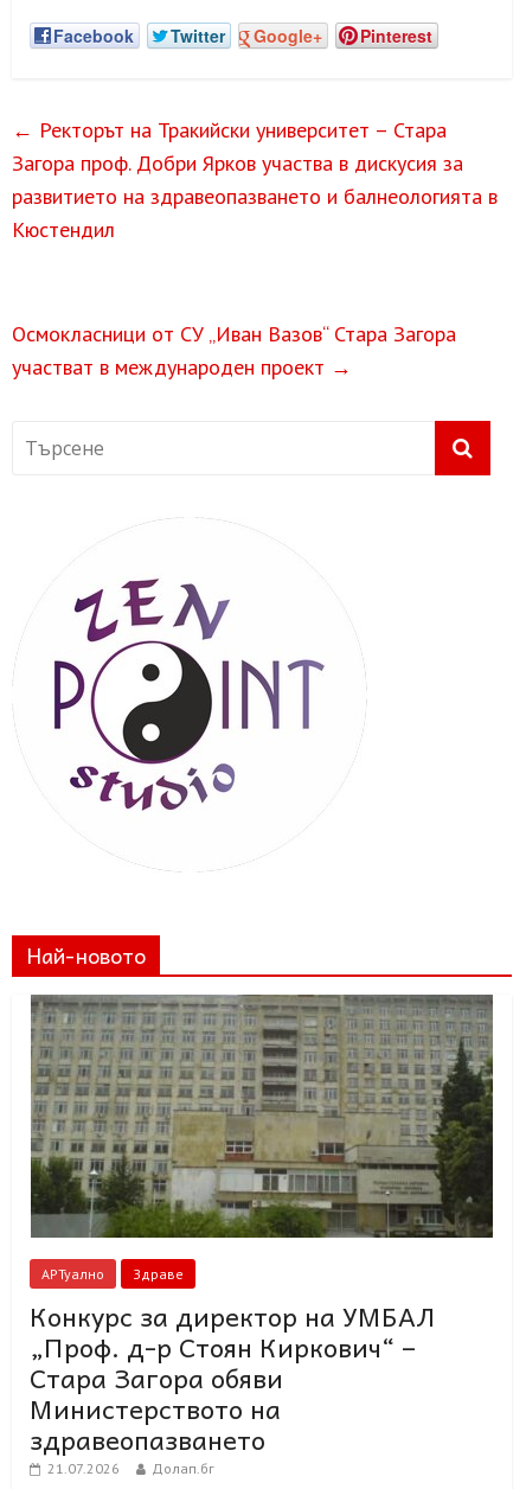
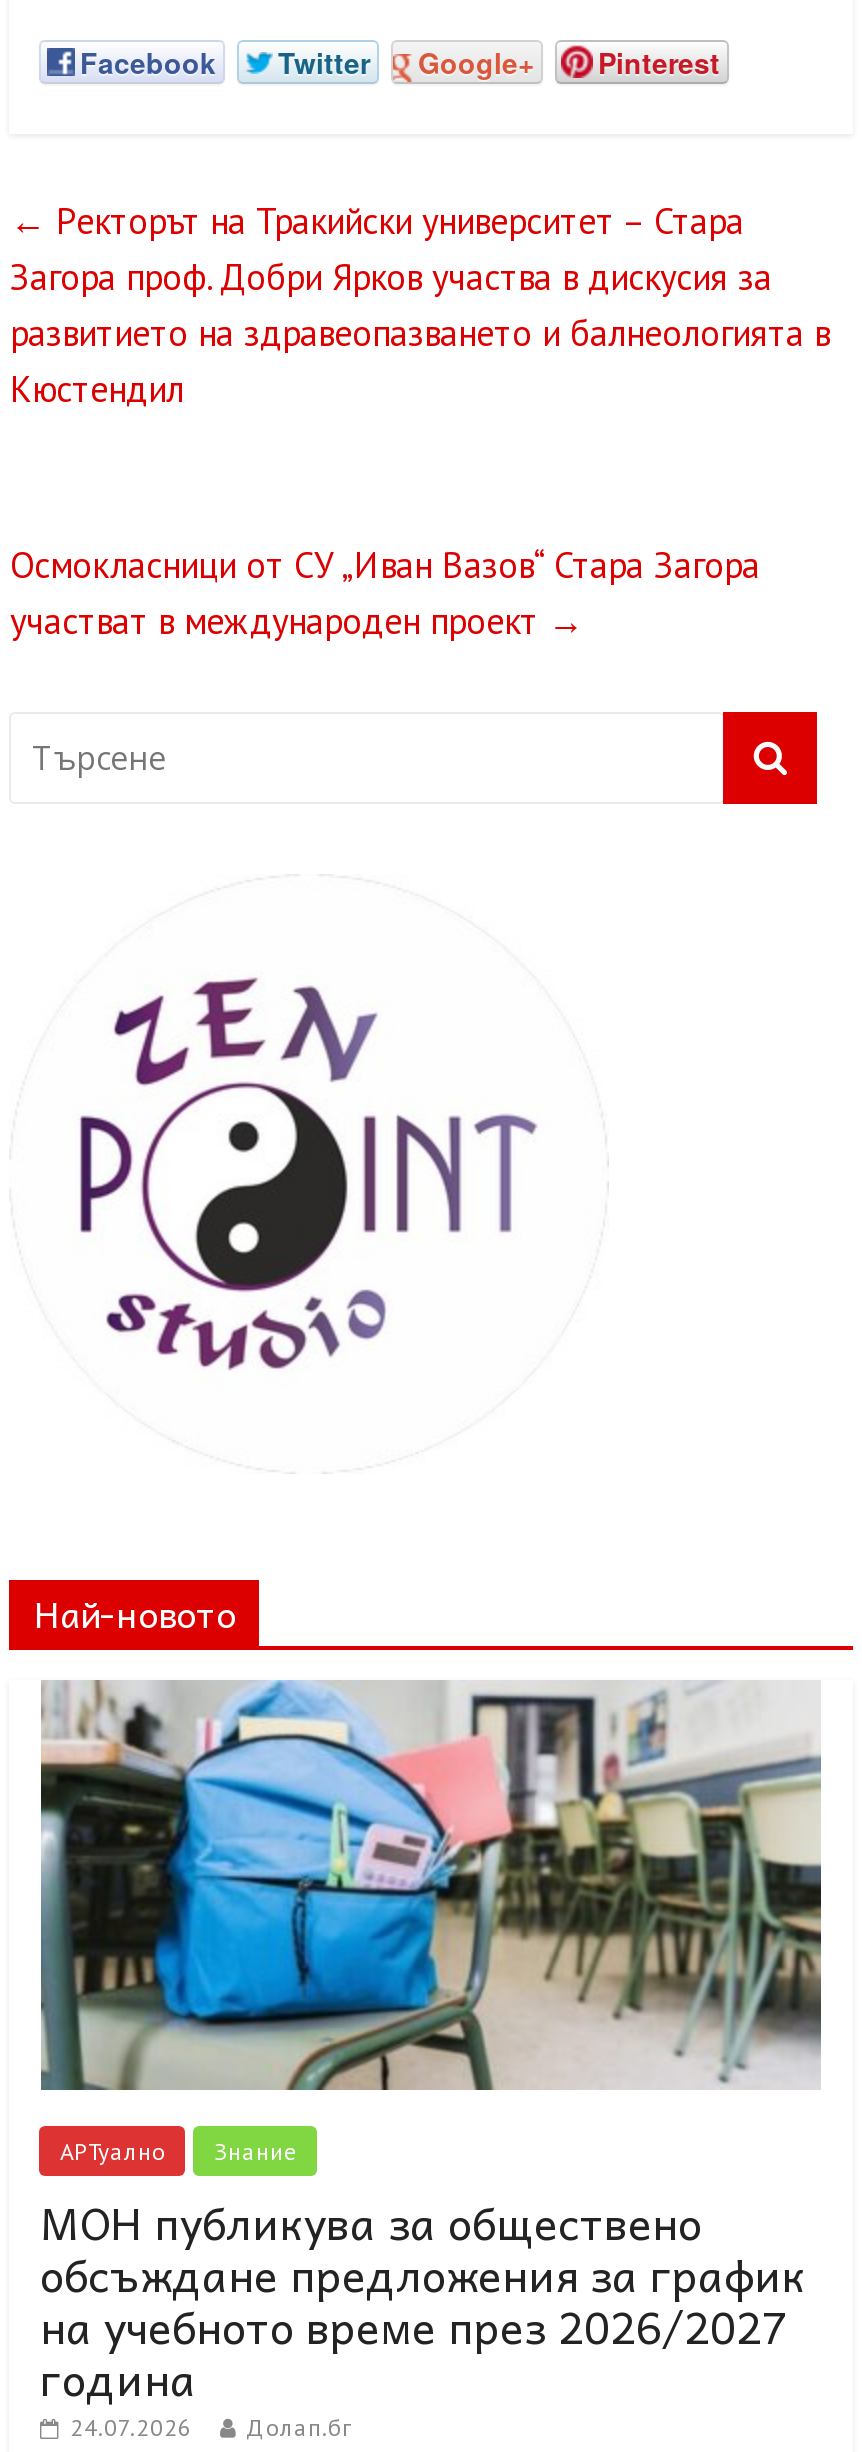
[30,993,494,1477] [image] | Здраве | Конкурс за директор на УМБАЛ | „Проф. д-р Стоян Киркович“ – | Стара Загора обяви | Министерството на | здравеопазването | 21.07.2026 -> [39,1680,823,2442] [image] | Знание | МОН публикува за обществено | обсъждане предложения за график | на учебното време през 2026/2027 | година | 24.07.2026

